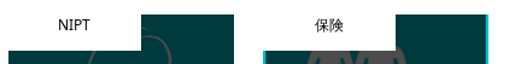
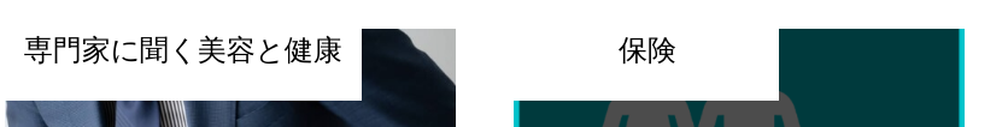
[58,14,91,35] NIPT -> [24,28,342,69] 専門家に聞く美容と健康

